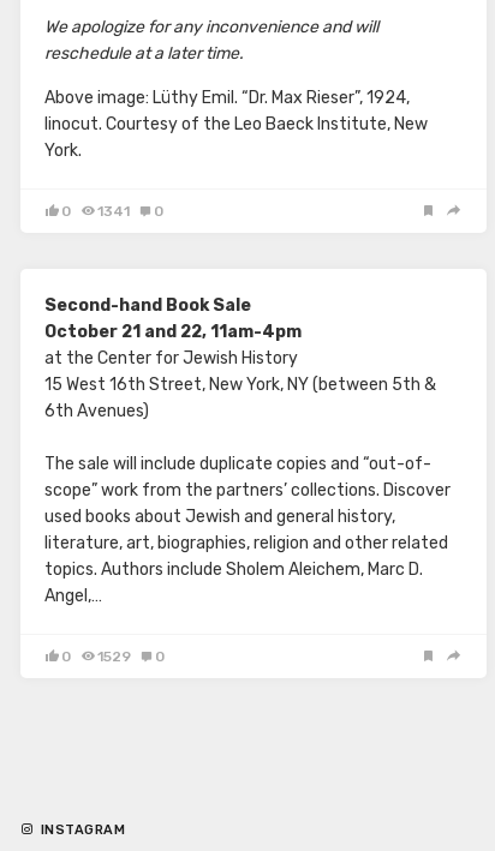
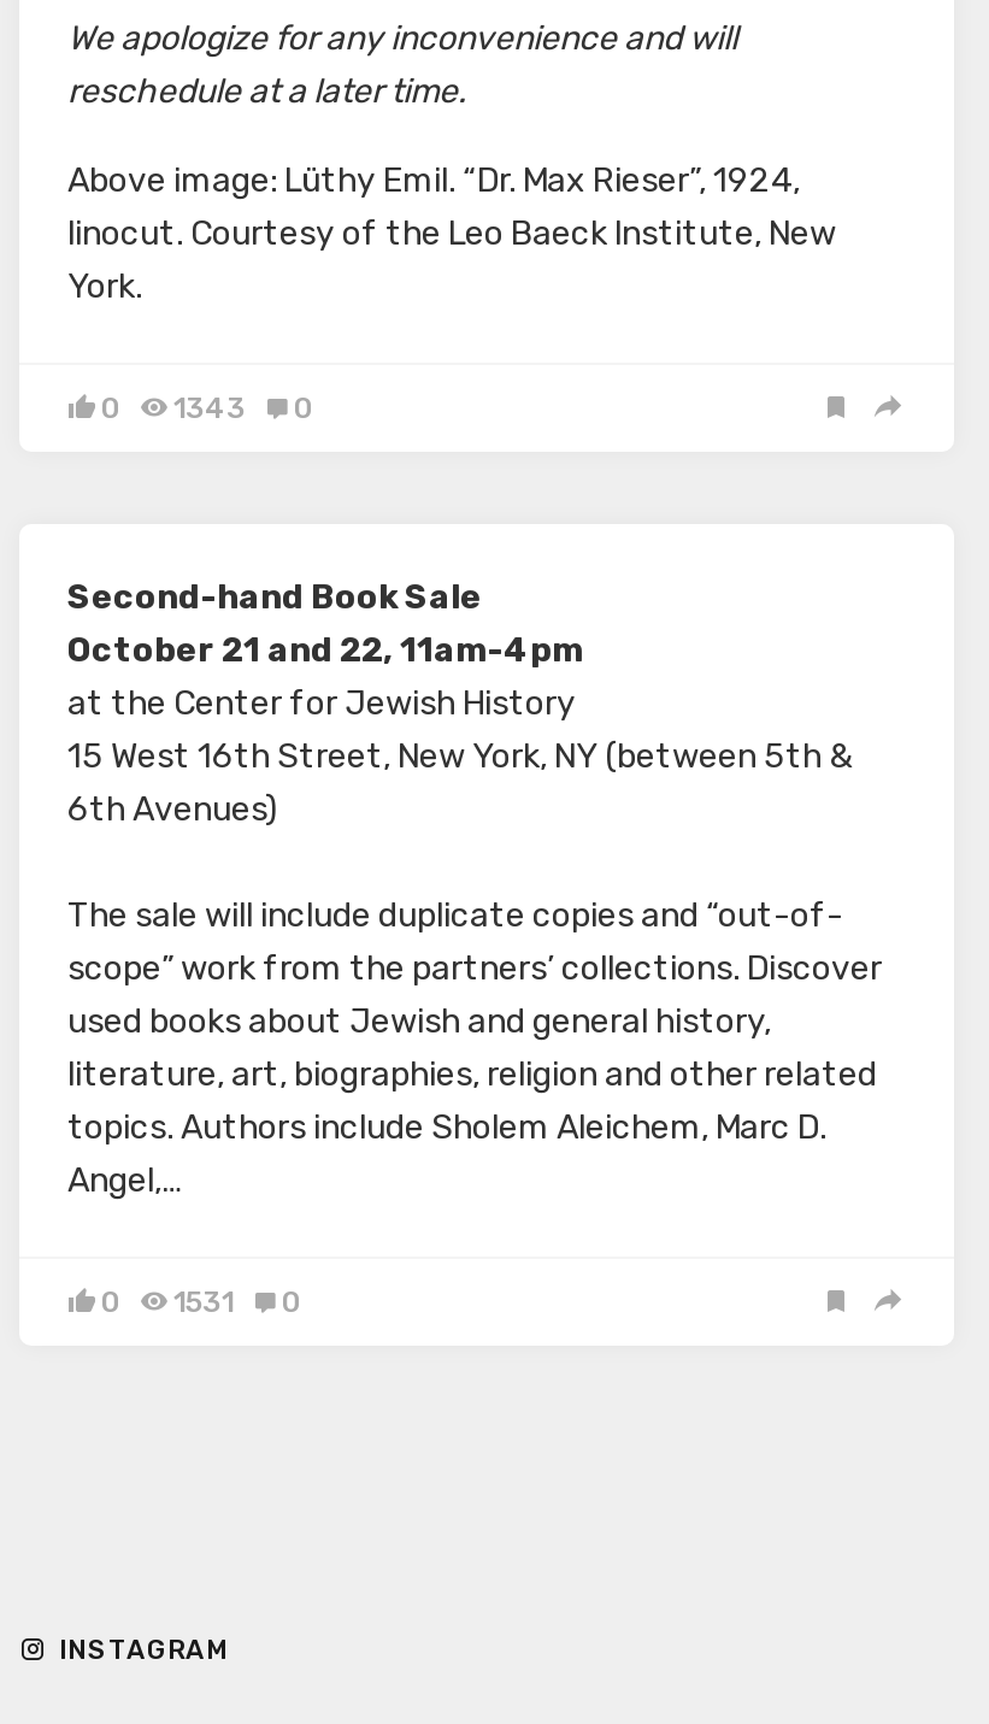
[61,203,163,220] 0 1341 0 -> [101,392,313,425] 0 1343 0
[61,648,165,665] 0 1529 0 -> [101,1285,301,1319] 0 1531 0

